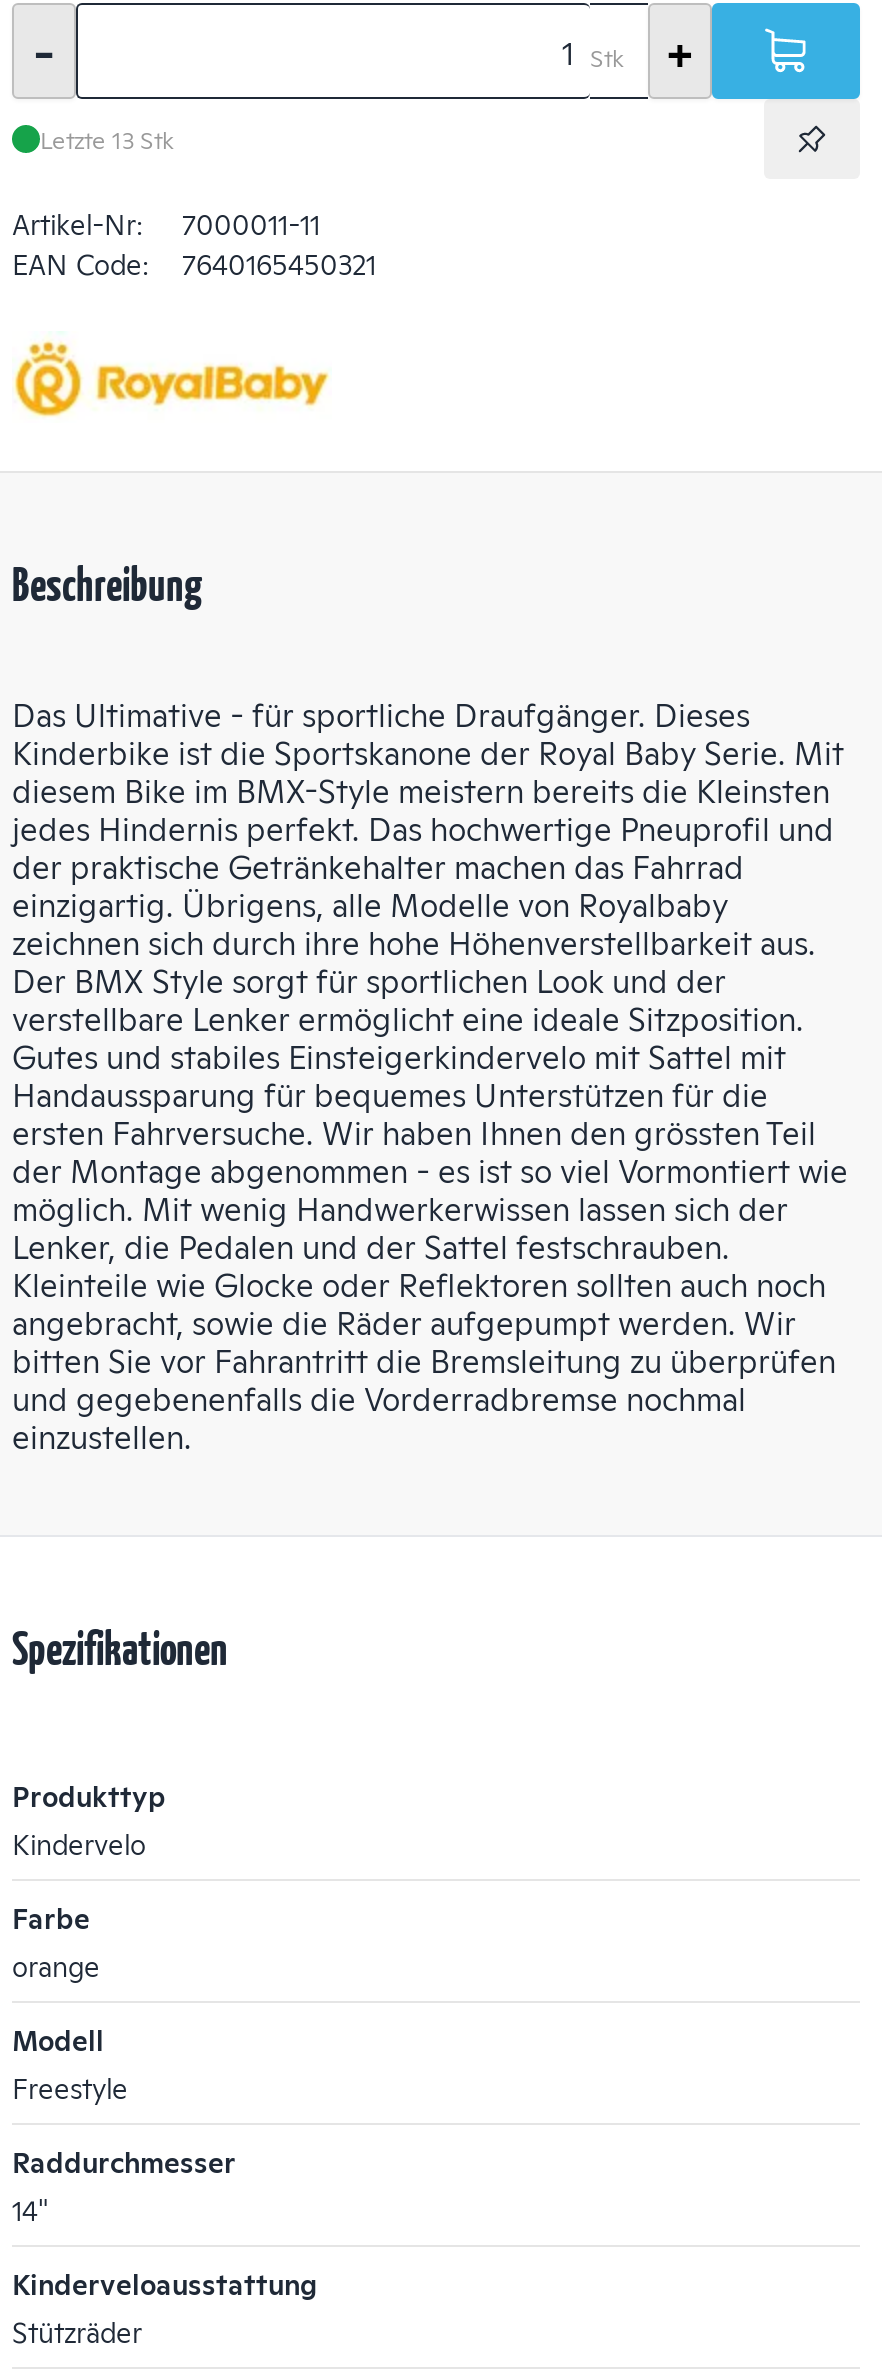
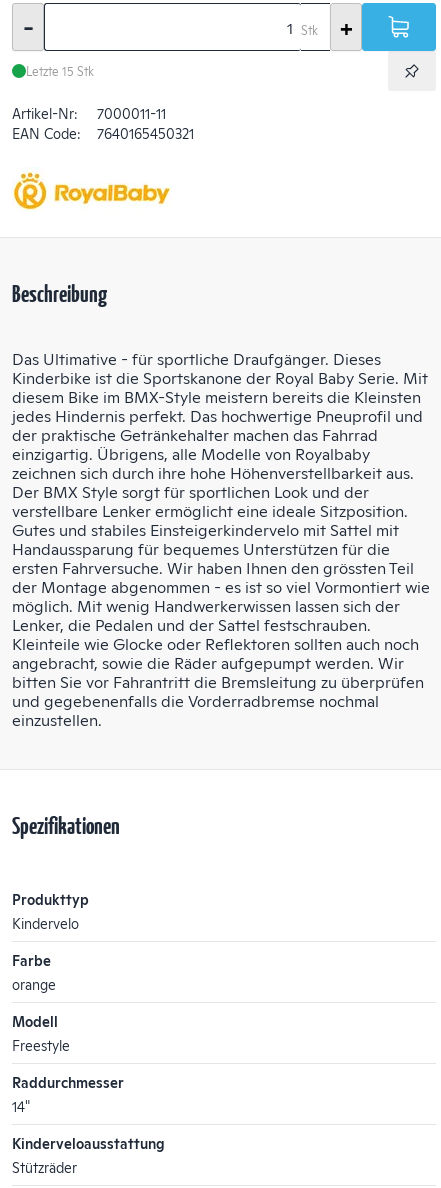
[40,120,174,154] Letzte 13 Stk -> [26,61,94,78] Letzte 15 Stk

